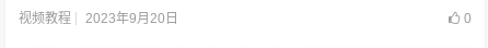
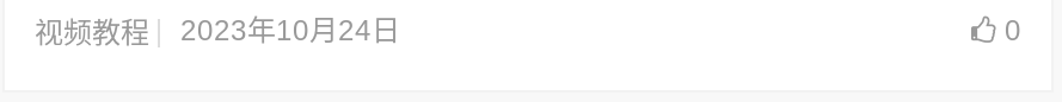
[19,10,179,27] 视频教程 2023年9月20日 -> [35,14,400,50] 视频教程 2023年10月24日

